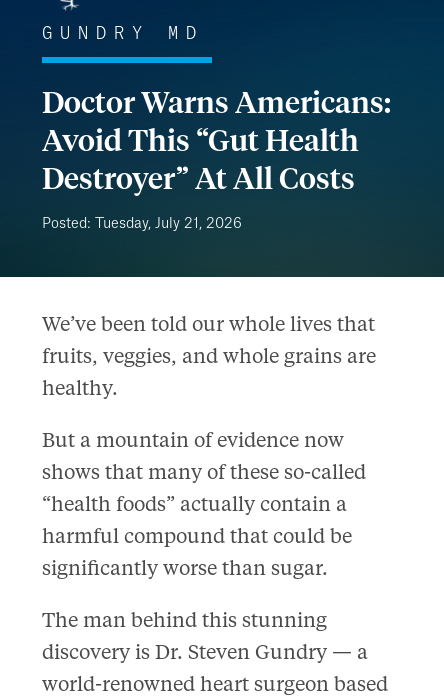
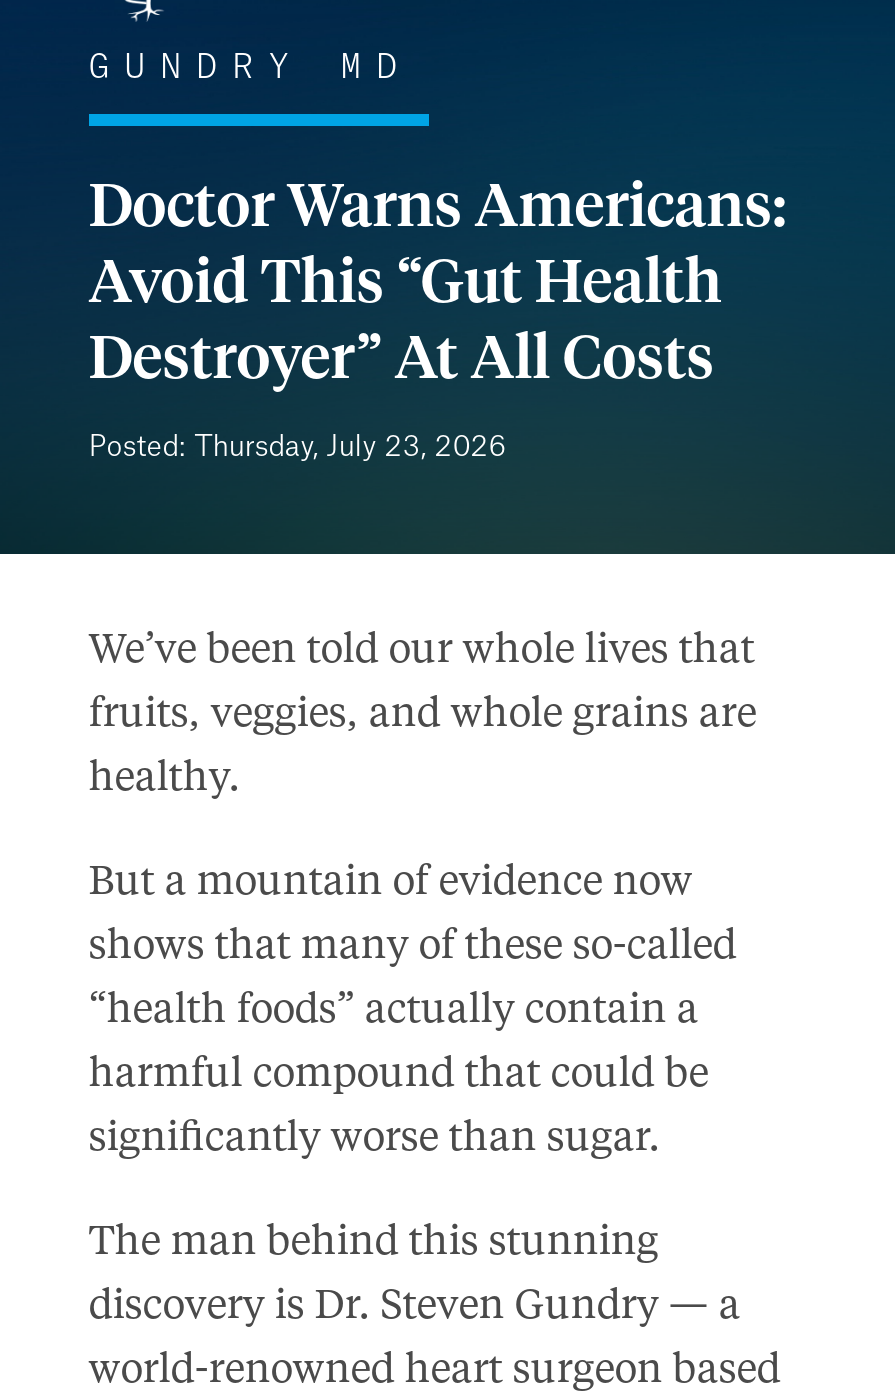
[42,217,242,231] Posted: Tuesday, July 21, 2026 -> [89,435,507,463] Posted: Thursday, July 23, 2026

